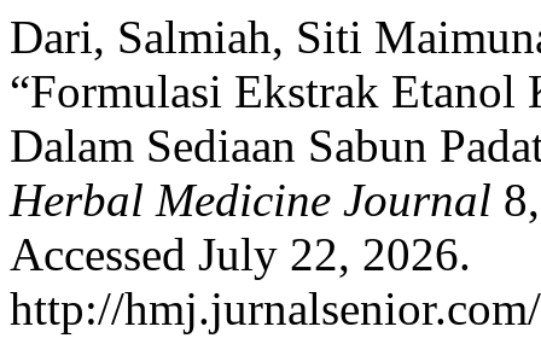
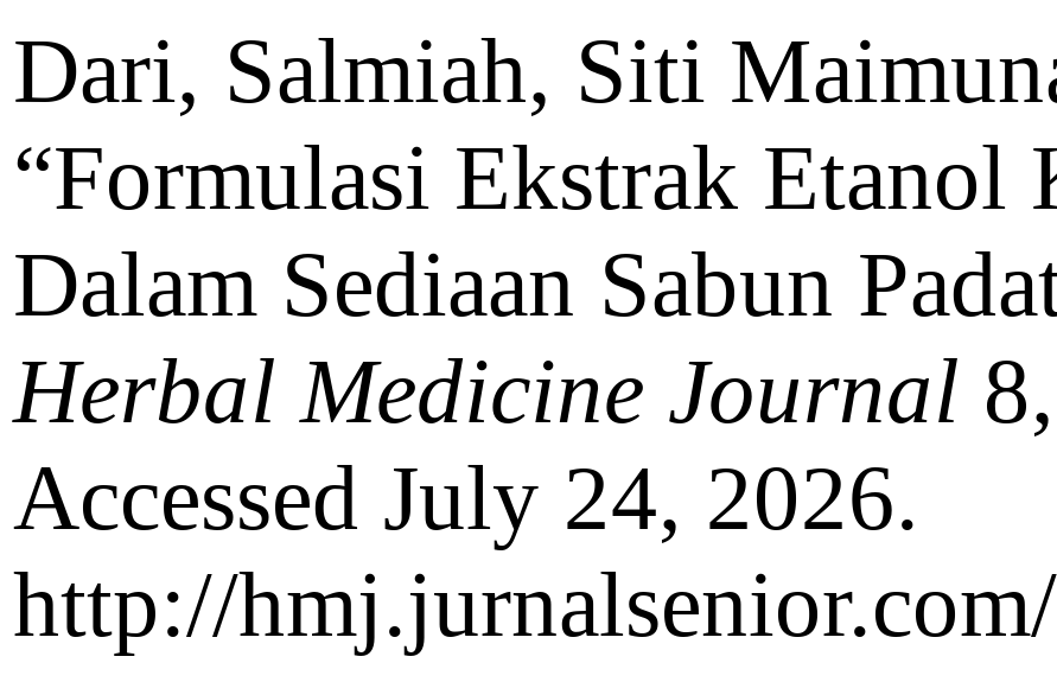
[10,228,471,280] Accessed July 22, 2026. -> [13,446,919,548] Accessed July 24, 2026.

